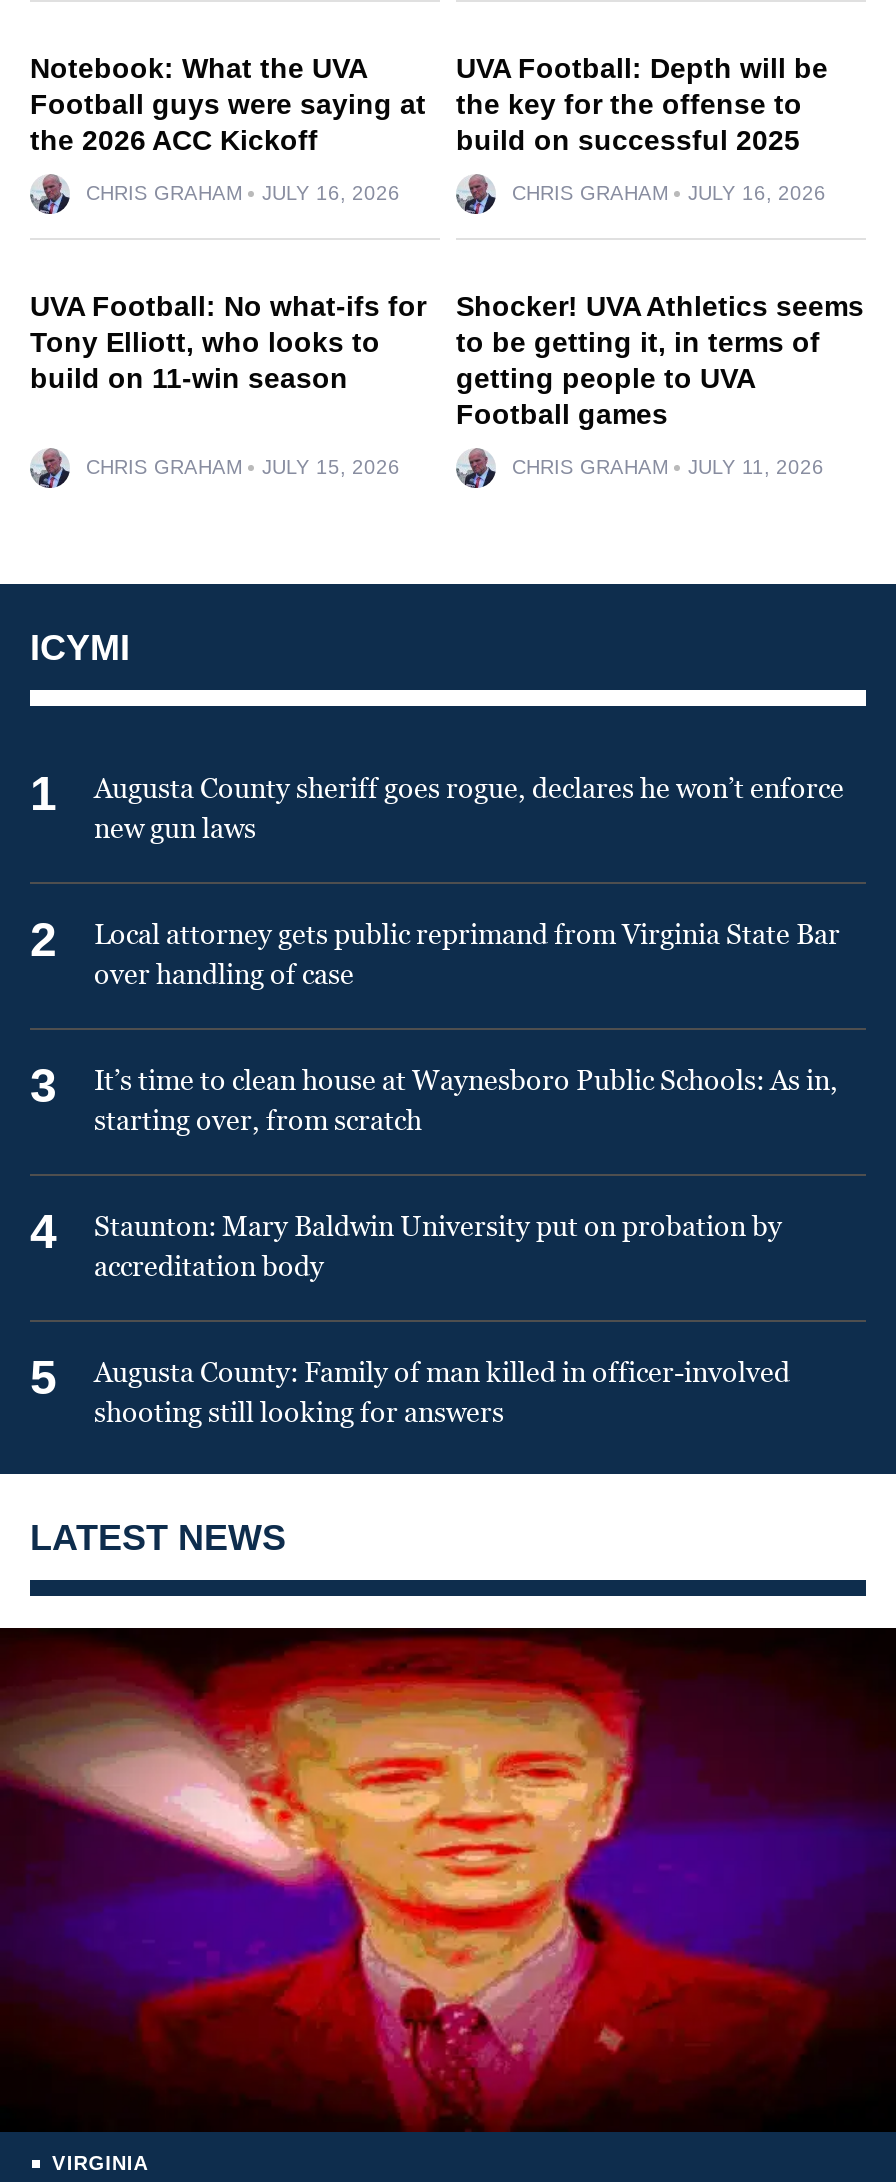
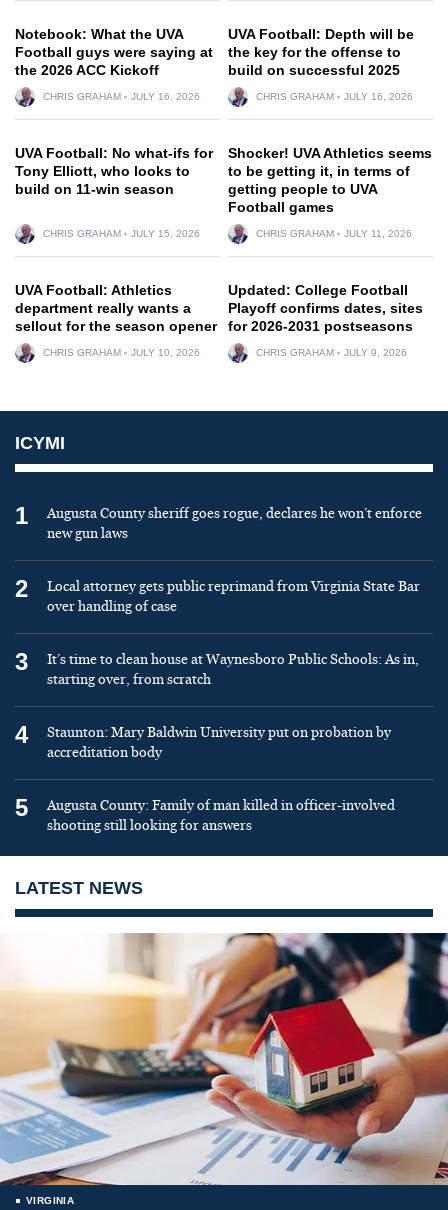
none -> [15,282,217,358] UVA Football: Athletics | department really wants a | sellout for the season opener | CHRIS GRAHAM | JULY 10, 2026
none -> [228,282,423,358] Updated: College Football | Playoff confirms dates, sites | for 2026-2031 postseasons | CHRIS GRAHAM | JULY 9, 2026
[6,1626,890,2134] [image] -> [3,932,445,1186] [image]

